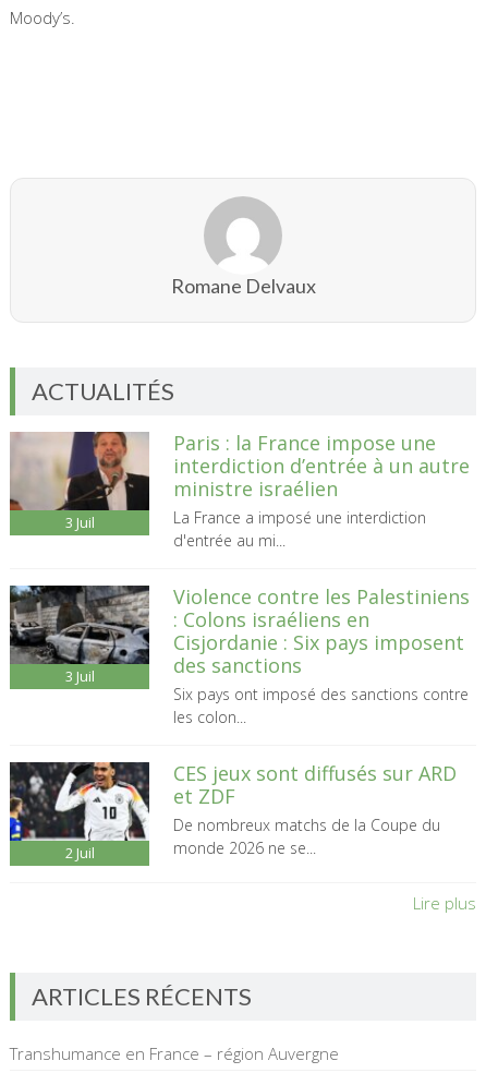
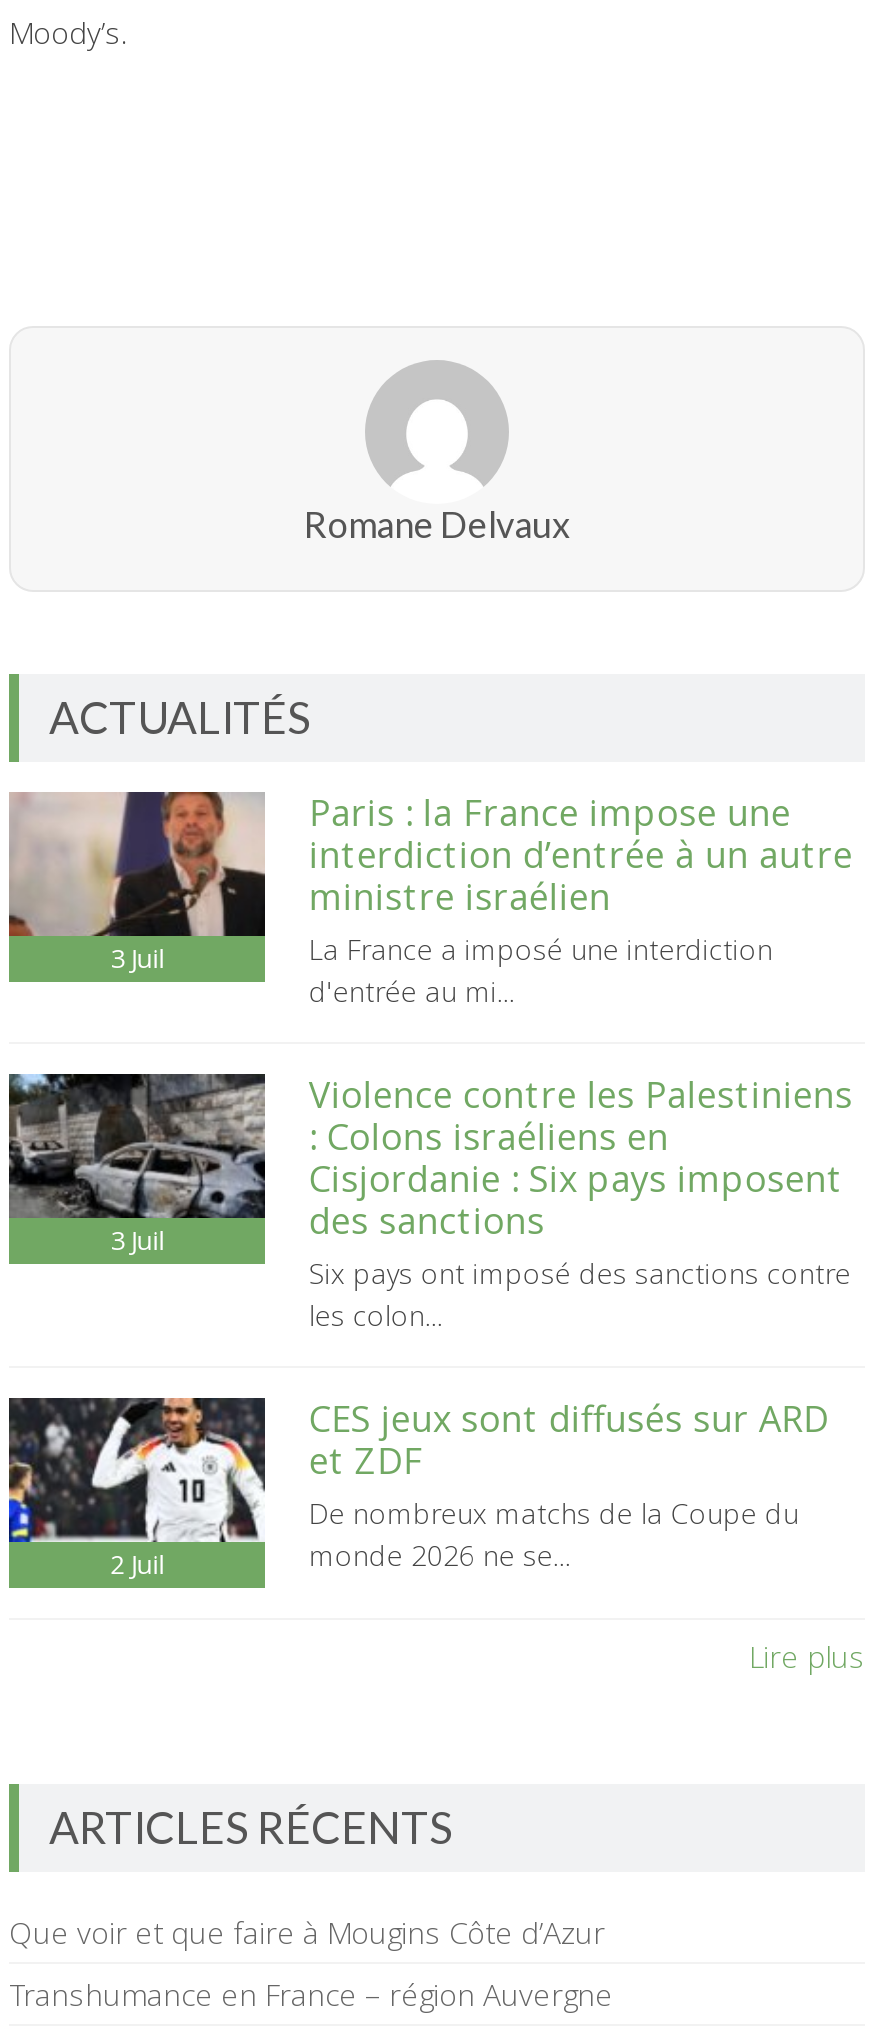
none -> [9,1912,605,1952] Que voir et que faire à Mougins Côte d’Azur

